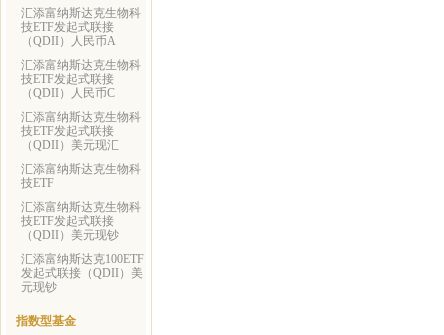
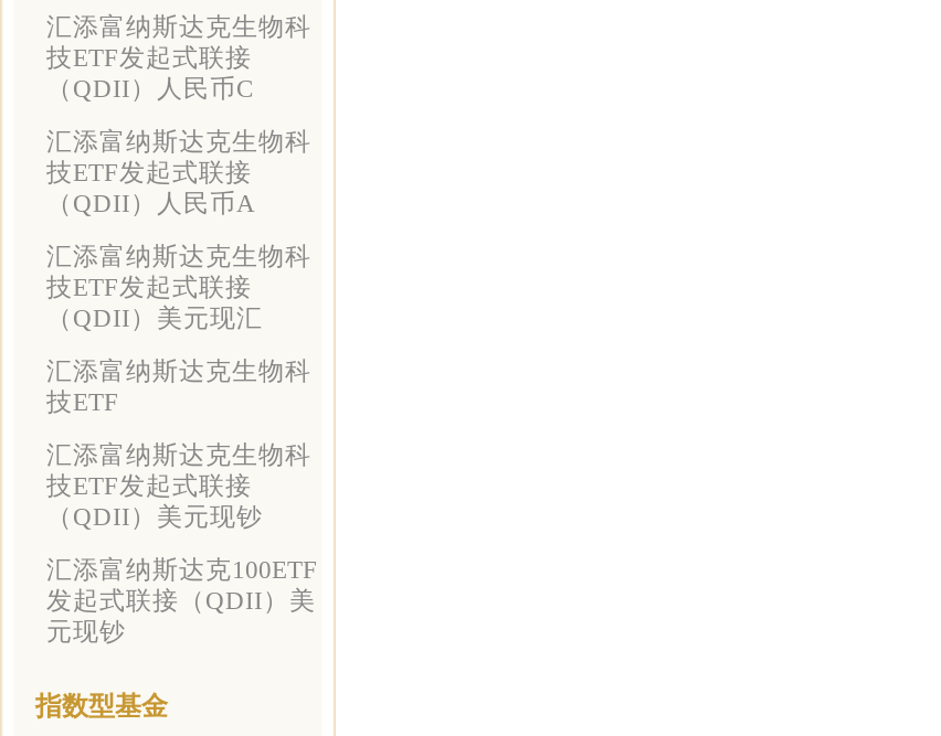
moved [21,35,116,47] -> [46,190,256,216]: （QDII）人民币A
moved [21,87,115,99] -> [46,75,254,102]: （QDII）人民币C

